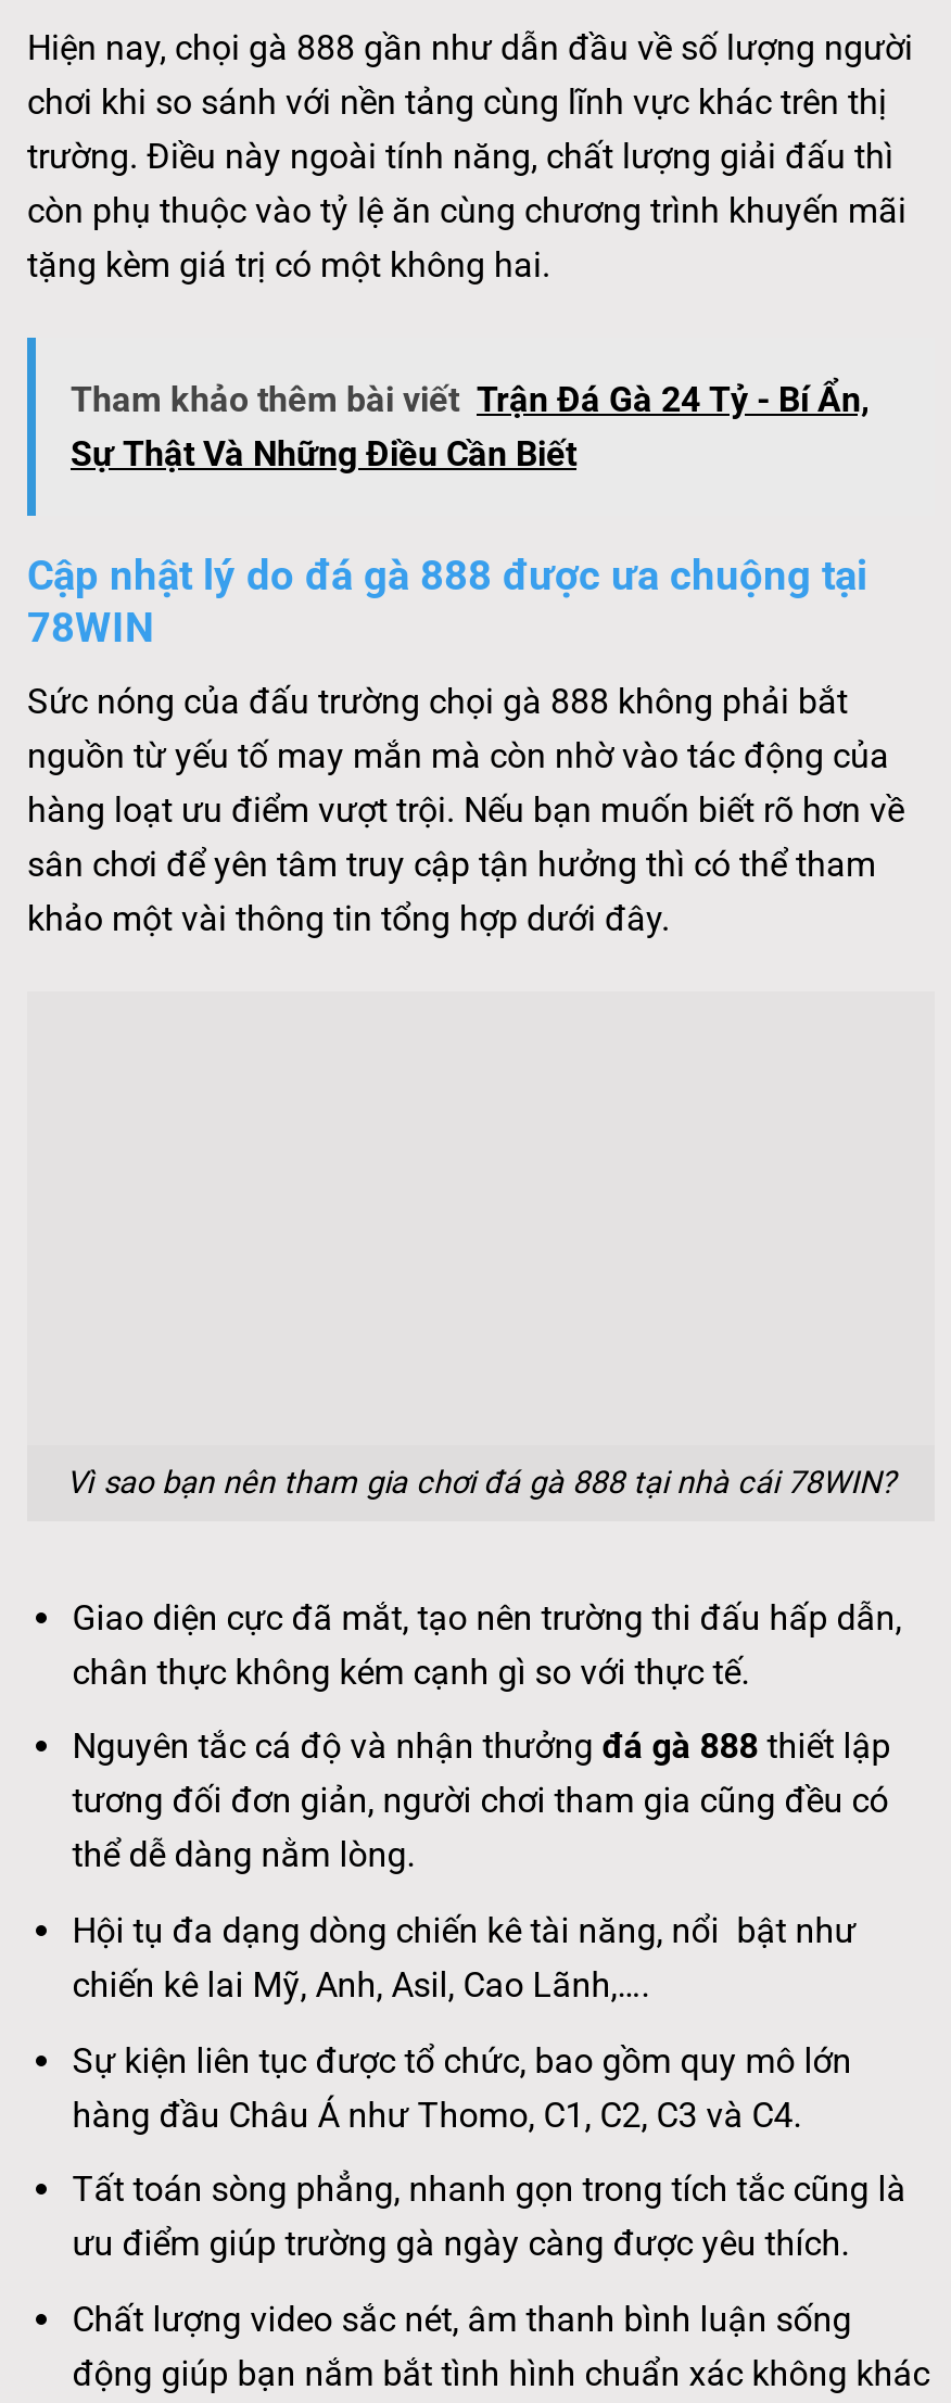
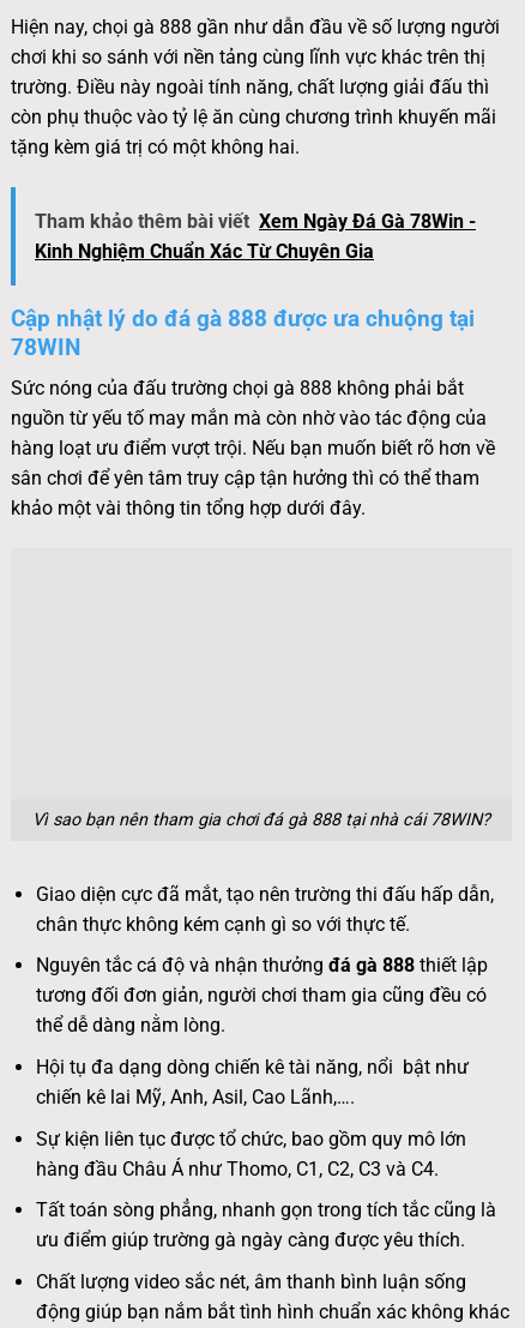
[71,379,870,474] Tham khảo thêm bài viết Trận Đá Gà 24 Tỷ - Bí Ẩn, | Sự Thật Và Những Điều Cần Biết -> [35,210,476,263] Tham khảo thêm bài viết Xem Ngày Đá Gà 78Win - | Kinh Nghiệm Chuẩn Xác Từ Chuyên Gia

